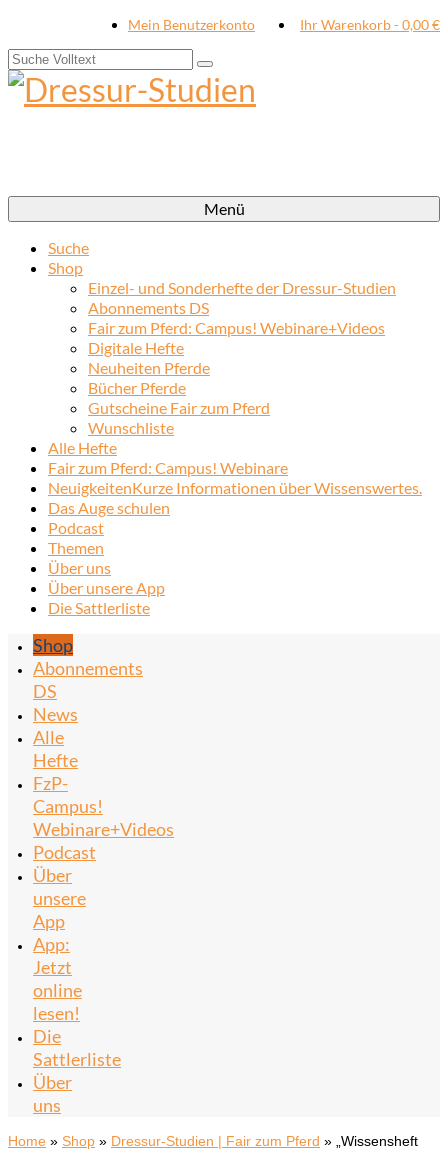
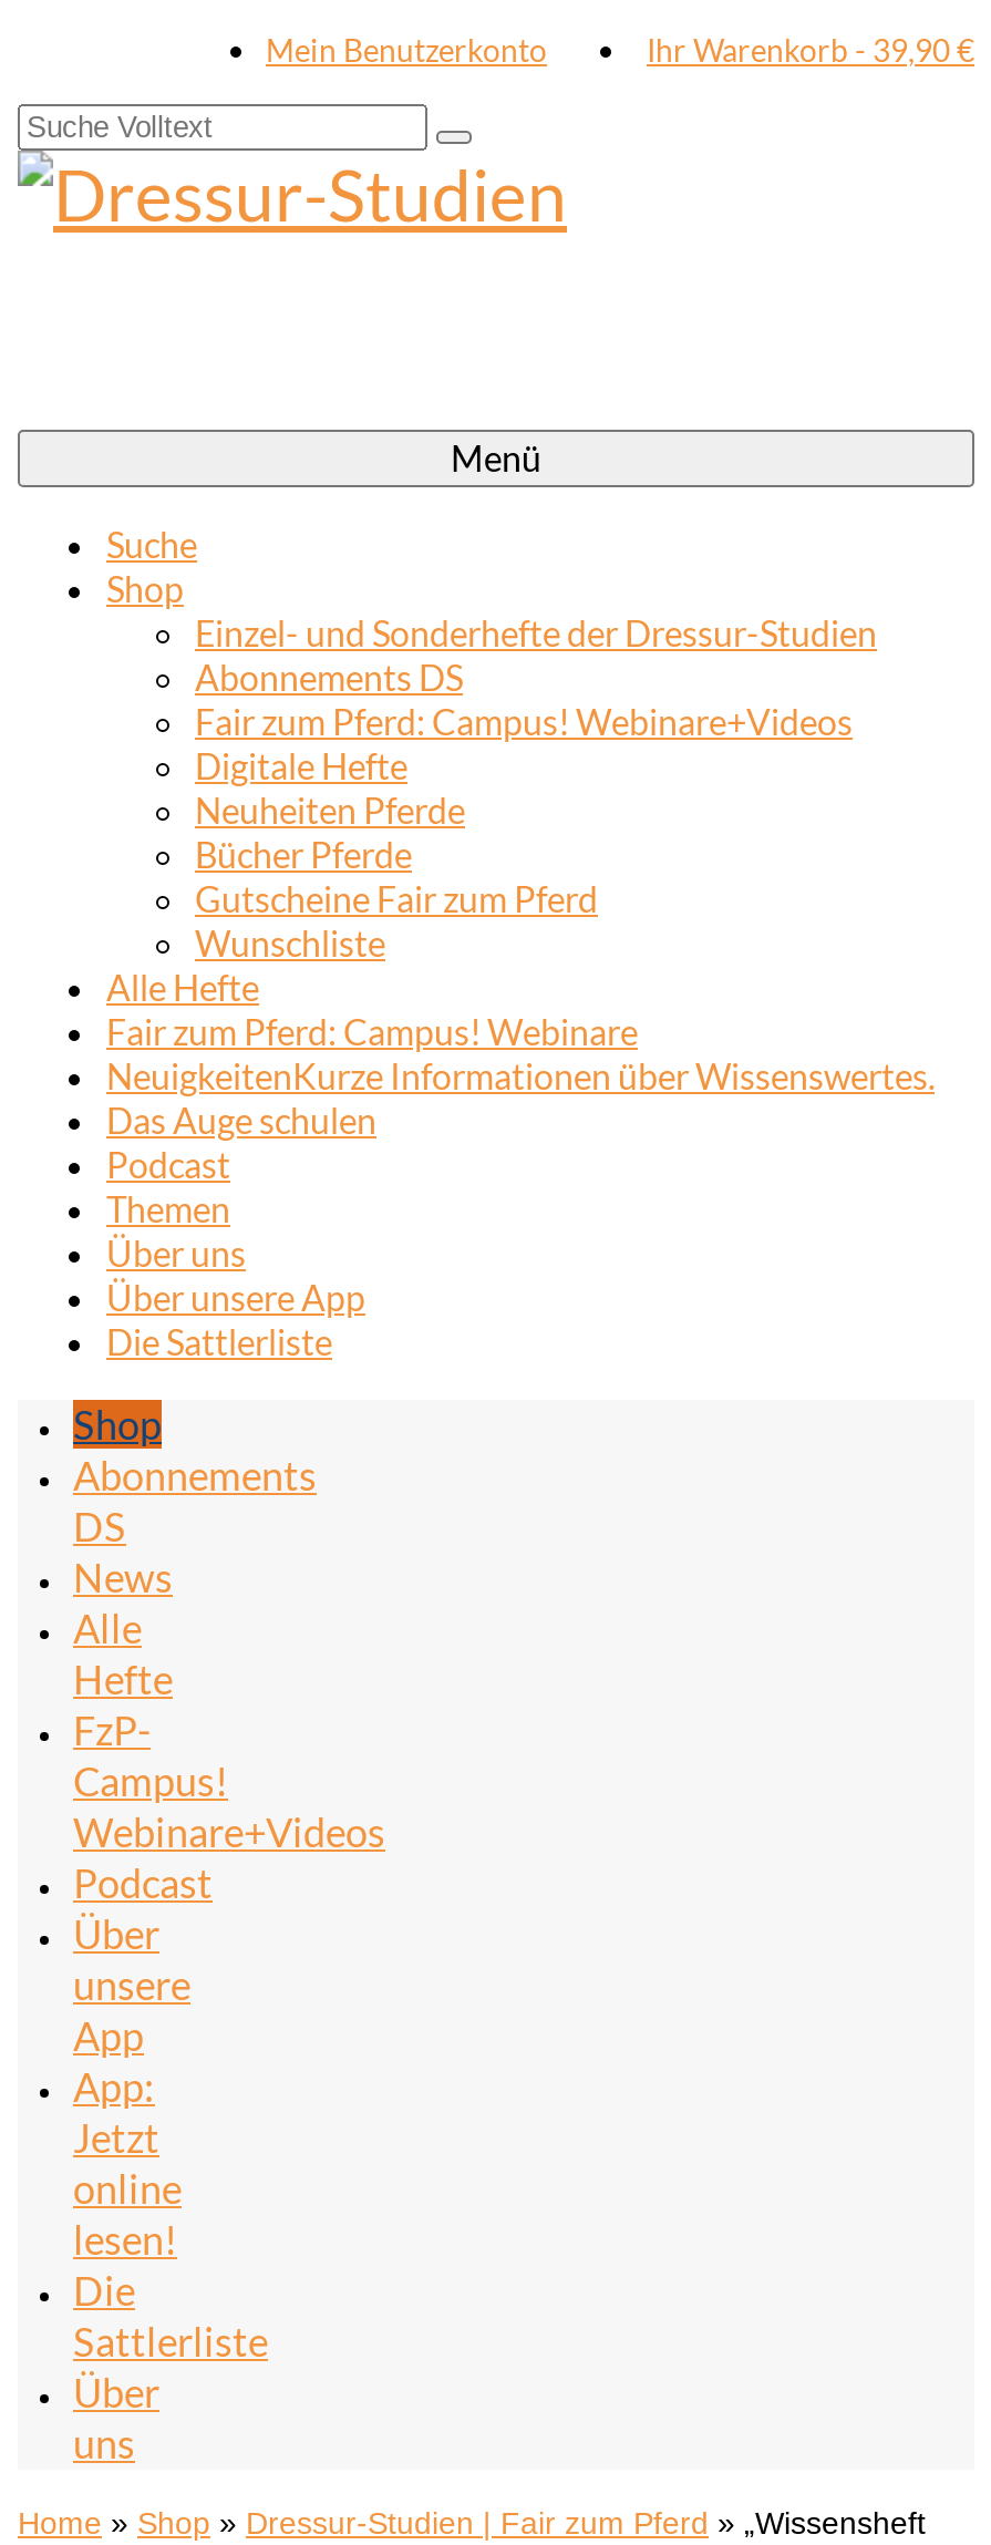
[300,16,440,33] Ihr Warenkorb - 0,00 € -> [647,31,974,69] Ihr Warenkorb - 39,90 €

